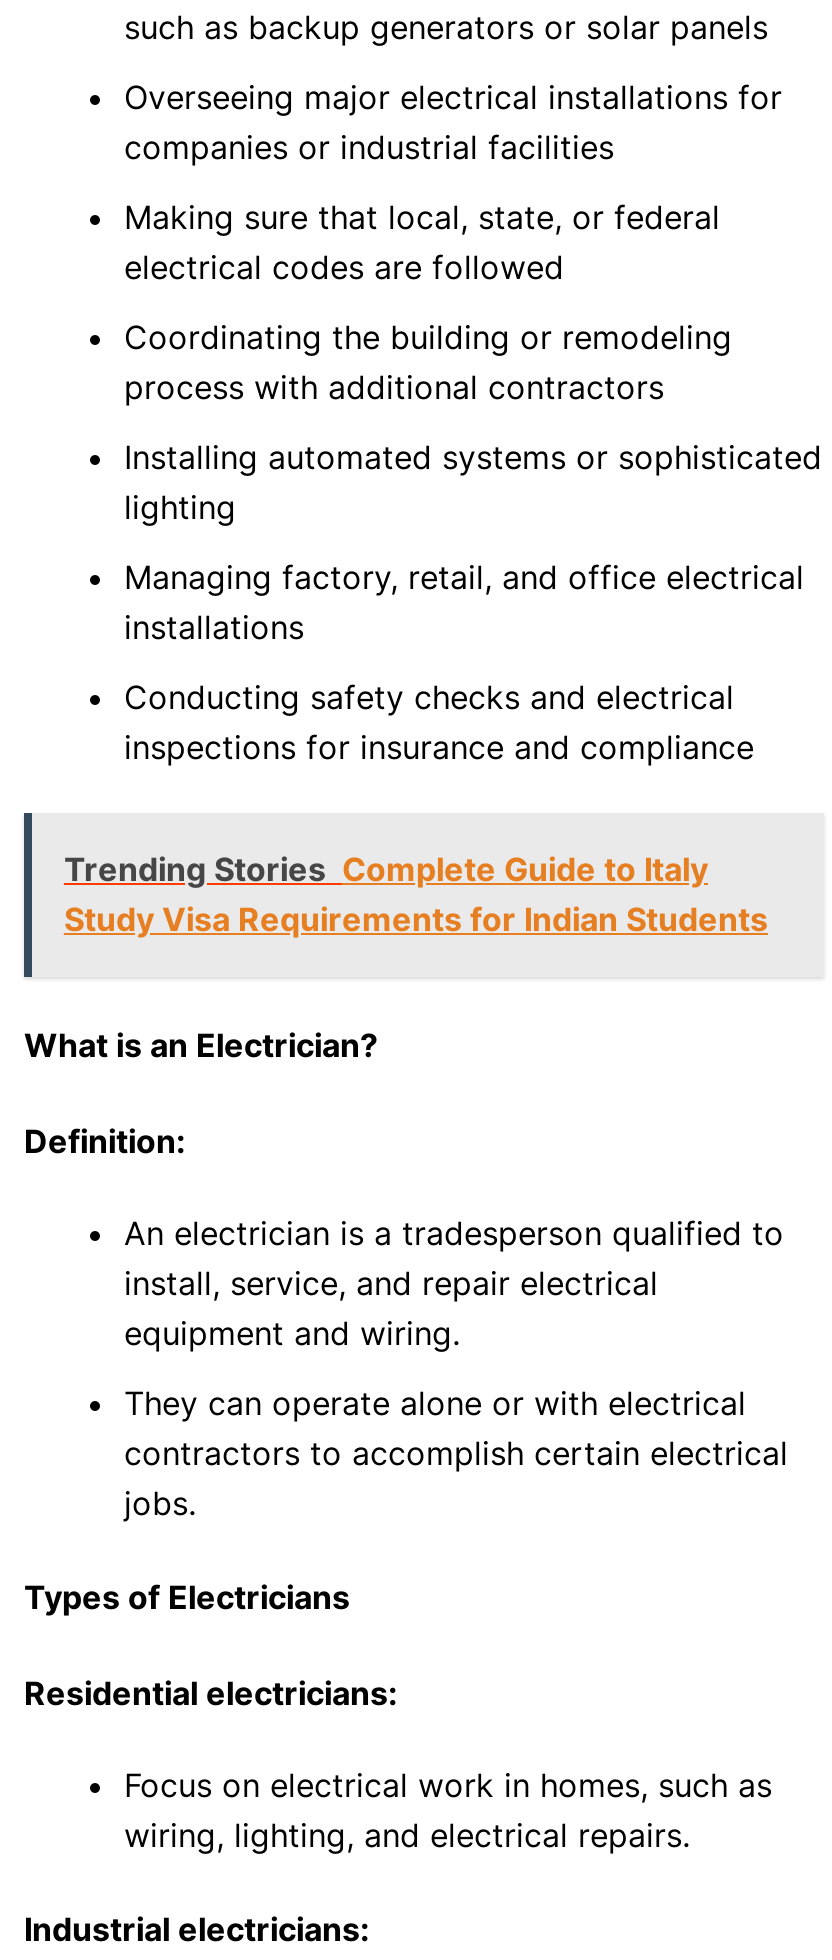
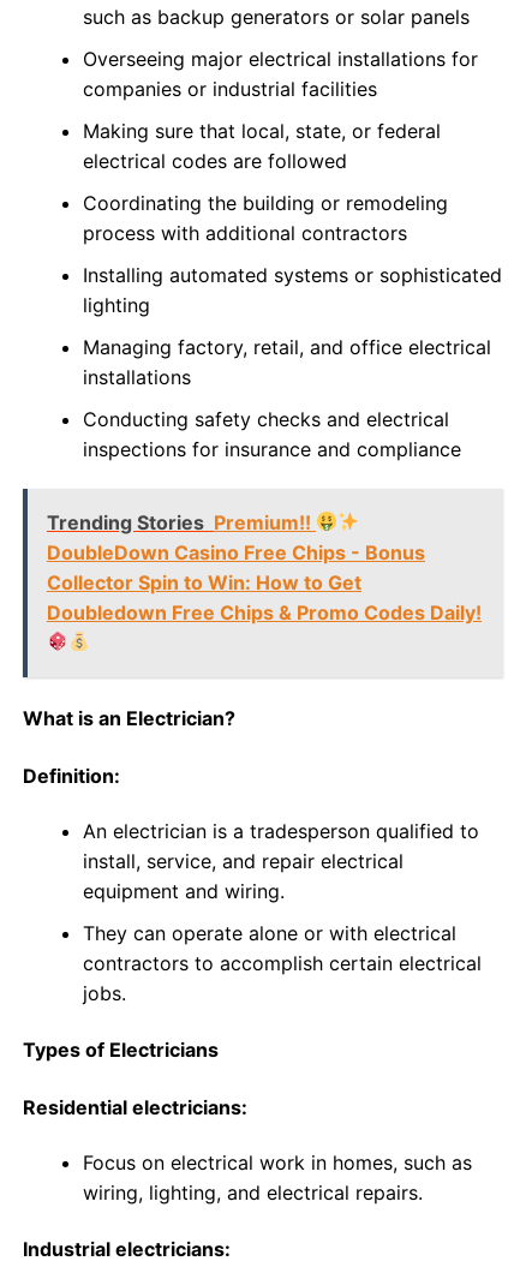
[64,849,768,939] Trending Stories Complete Guide to Italy | Study Visa Requirements for Indian Students -> [47,510,482,624] Trending Stories Premium!! | DoubleDown Casino Free Chips - Bonus | Collector Spin to Win: How to Get | Doubledown Free Chips & Promo Codes Daily!

